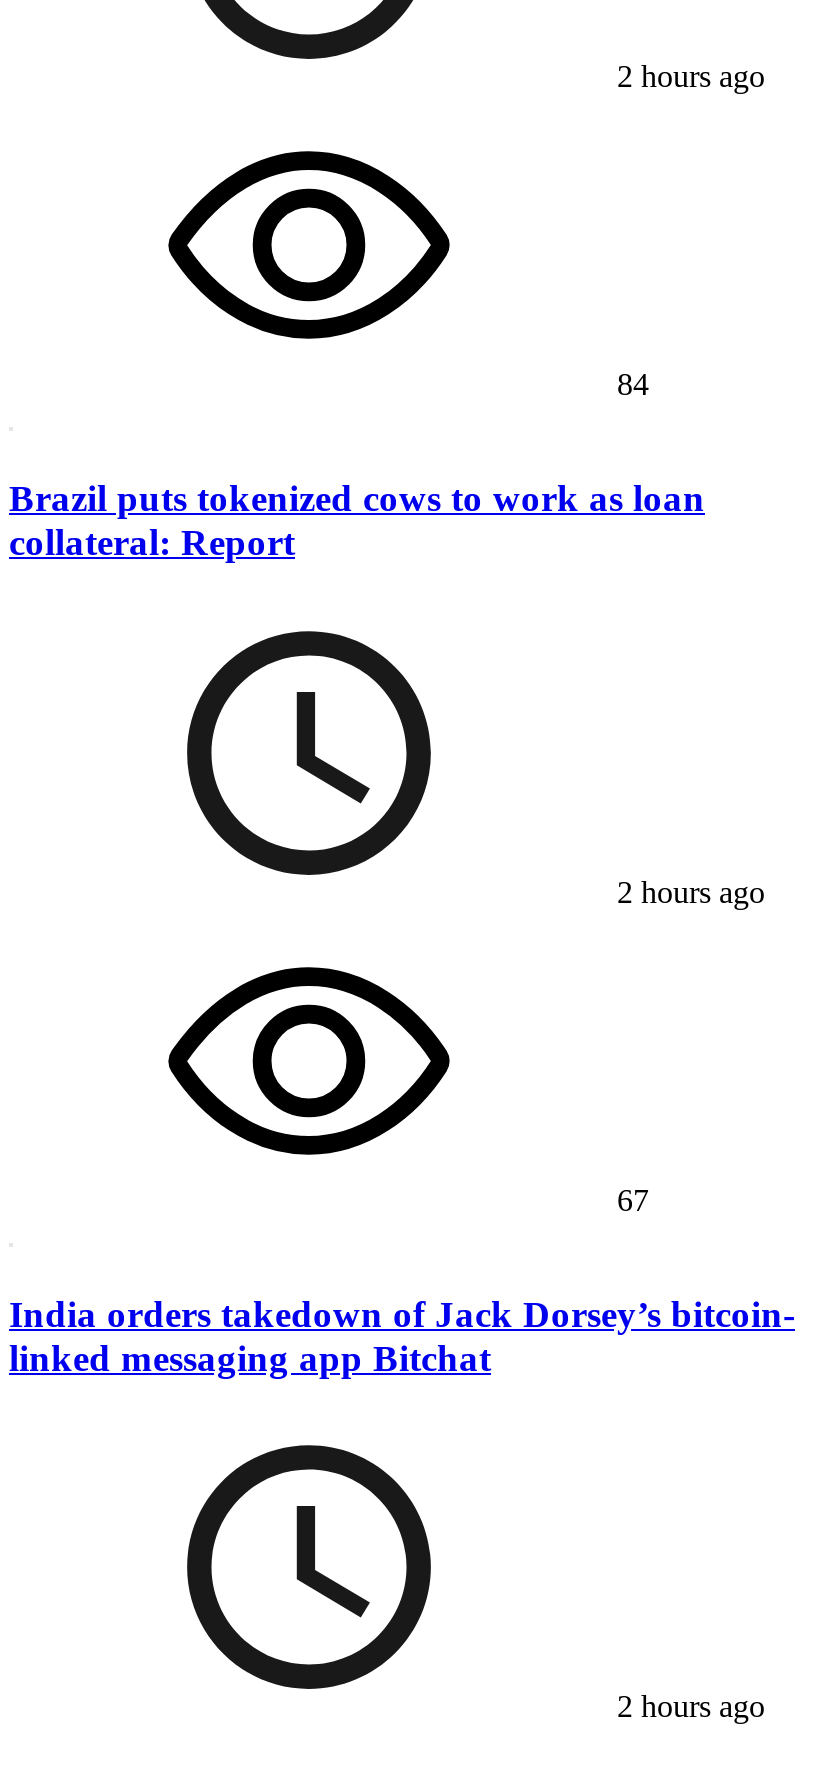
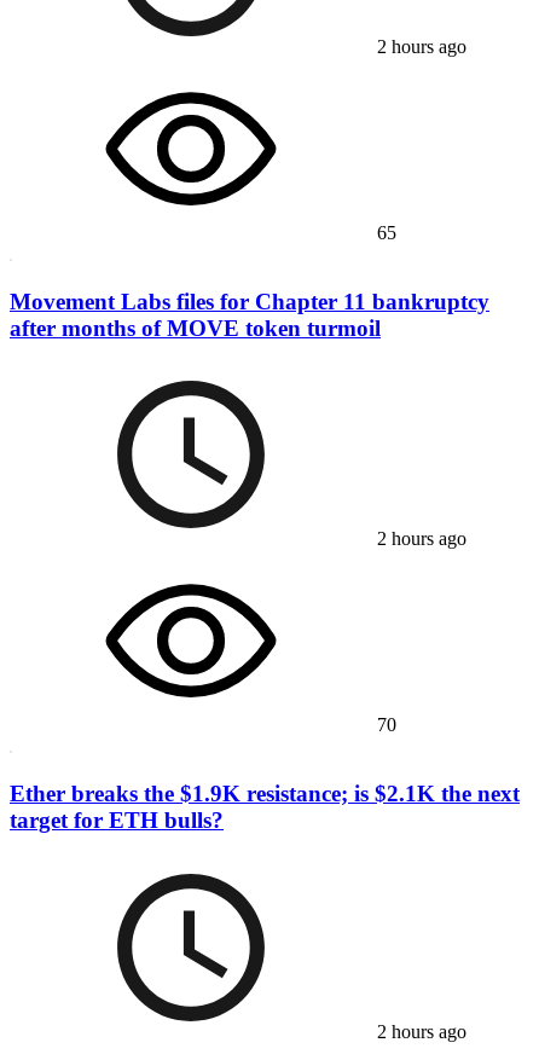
[609,368,649,402] 84 -> [372,222,396,243] 65
[9,477,705,563] Brazil puts tokenized cows to work as loan | collateral: Report -> [10,288,489,340] Movement Labs files for Chapter 11 bankruptcy | after months of MOVE token turmoil
[609,1183,649,1217] 67 -> [372,715,396,735] 70
[9,1292,795,1378] India orders takedown of Jack Dorsey’s bitcoin- | linked messaging app Bitchat -> [10,781,520,833] Ether breaks the $1.9K resistance; is $2.1K the next | target for ETH bulls?

